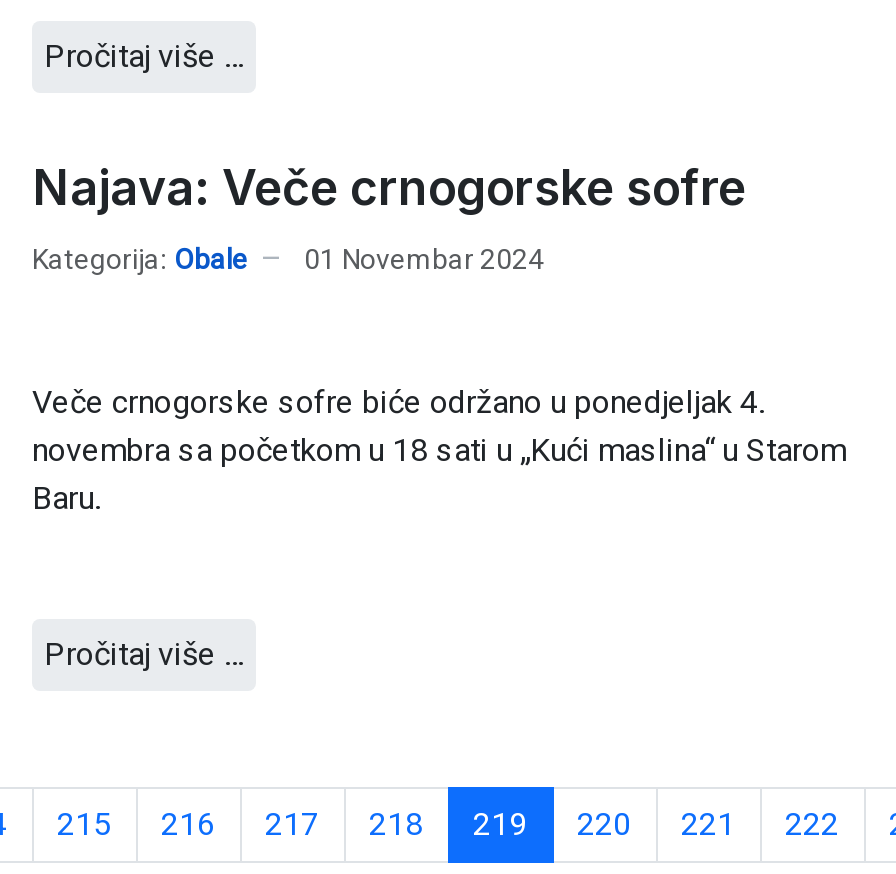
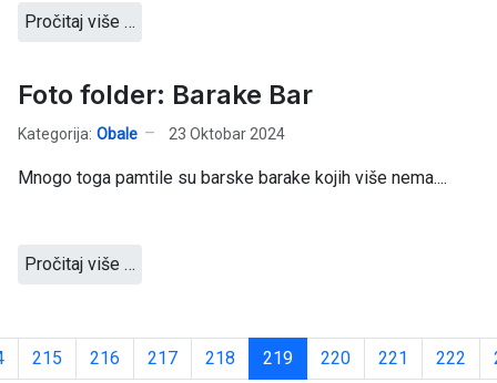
[32,160,746,218] Najava: Veče crnogorske sofre -> [18,79,313,111] Foto folder: Barake Bar
[32,243,544,275] Kategorija: Obale 01 Novembar 2024 -> [18,125,285,143] Kategorija: Obale 23 Oktobar 2024
[32,384,846,518] Veče crnogorske sofre biće održano u ponedjeljak 4. | novembra sa početkom u 18 sati u „Kući maslina“ u Starom | Baru. -> [18,168,447,189] Mnogo toga pamtile su barske barake kojih više nema....

